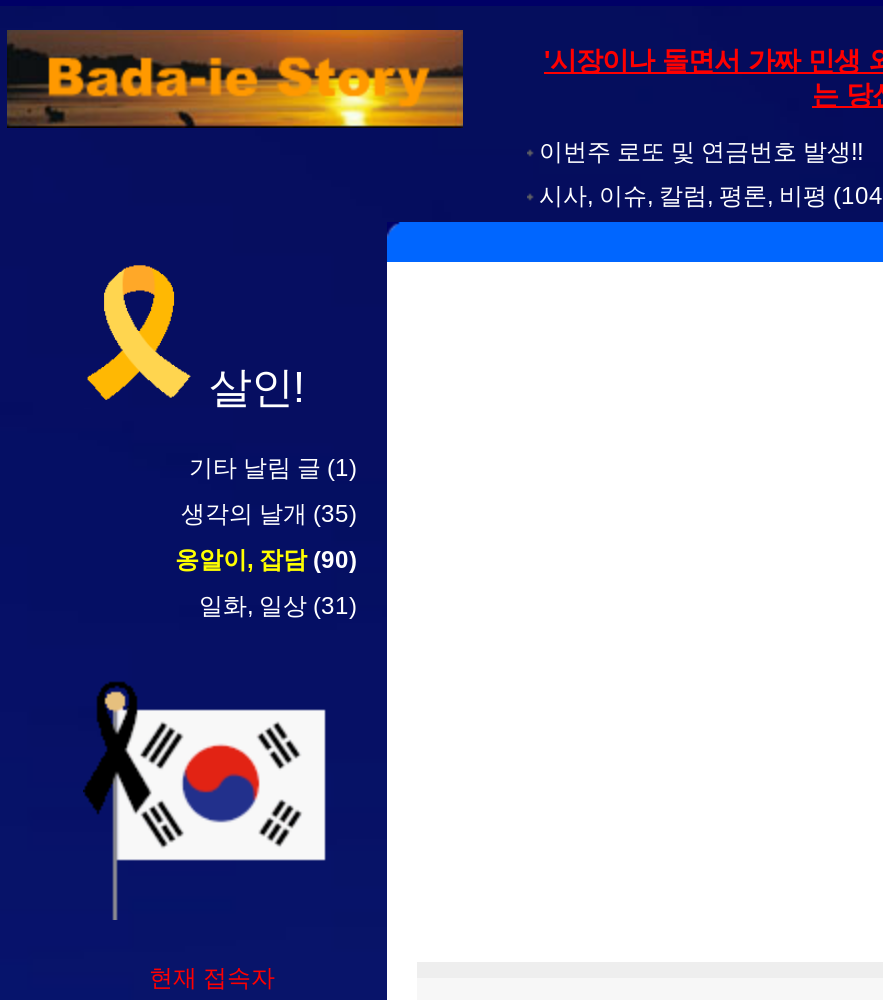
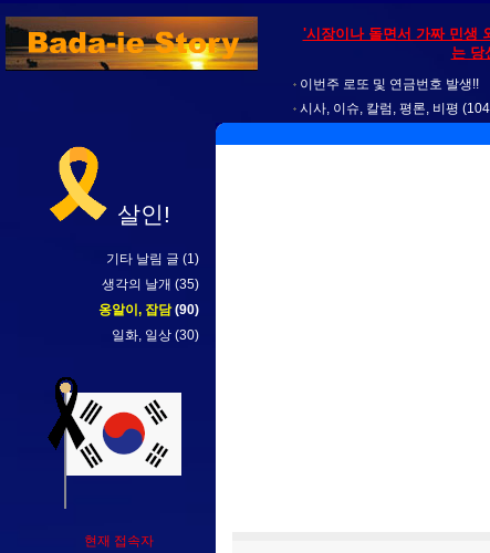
[199,592,357,620] 일화, 일상 (31) -> [112,327,199,343] 일화, 일상 (30)

